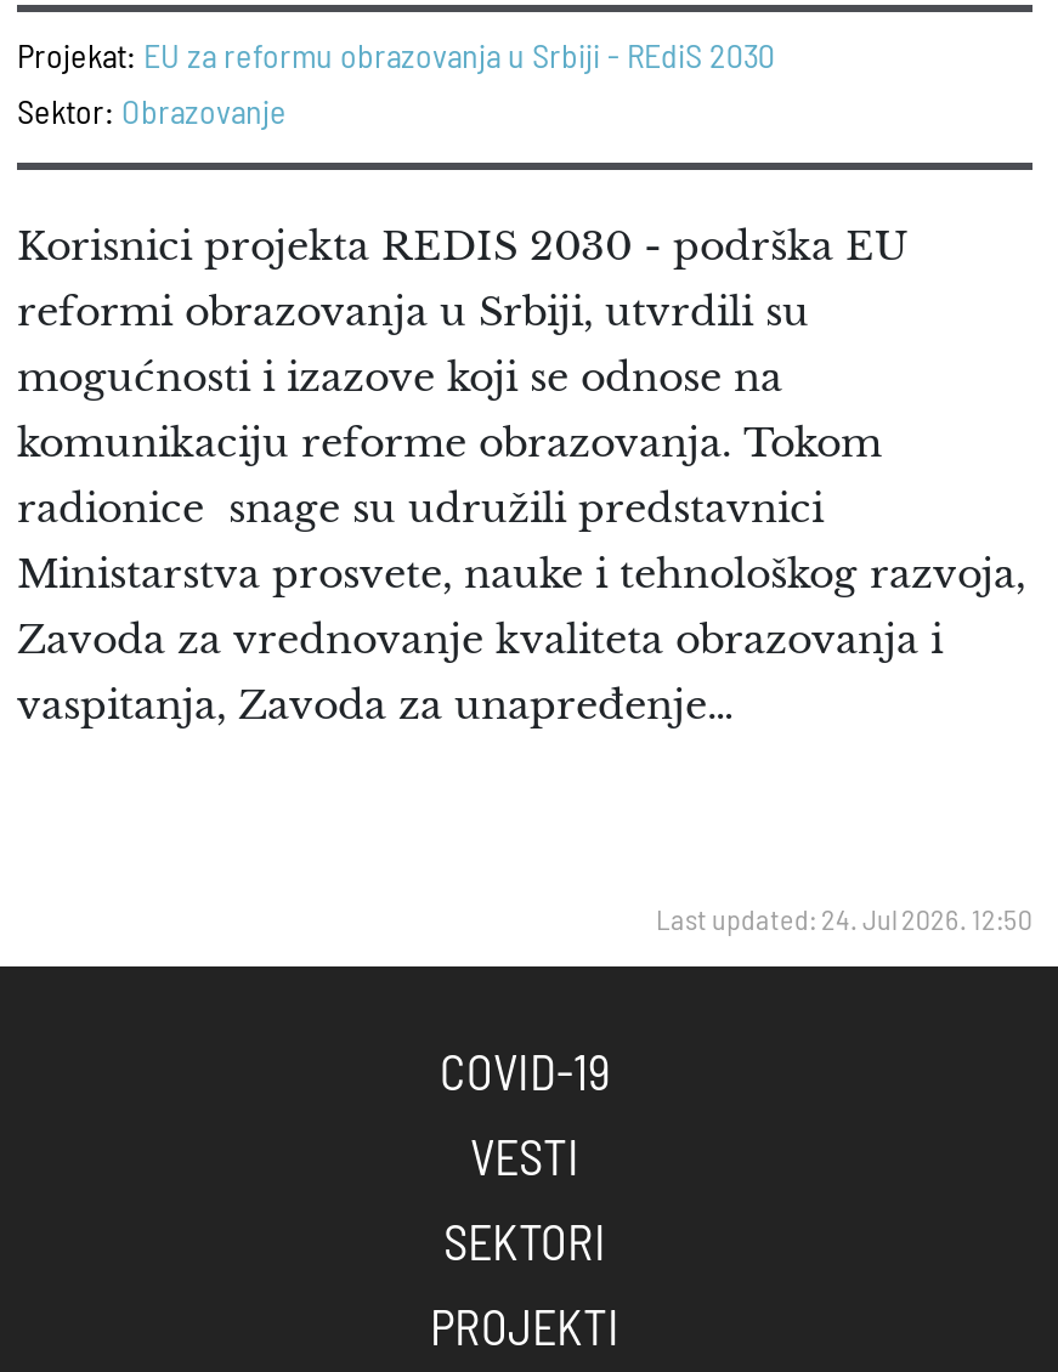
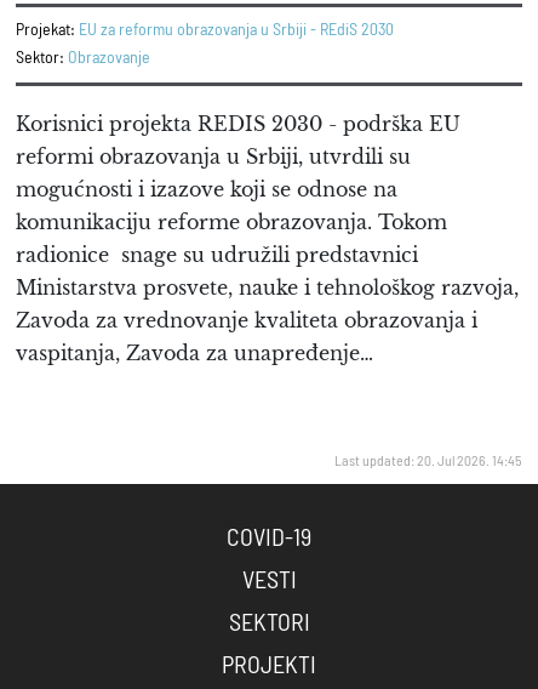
[656,906,1032,935] Last updated: 24. Jul 2026. 12:50 -> [334,454,522,468] Last updated: 20. Jul 2026. 14:45

